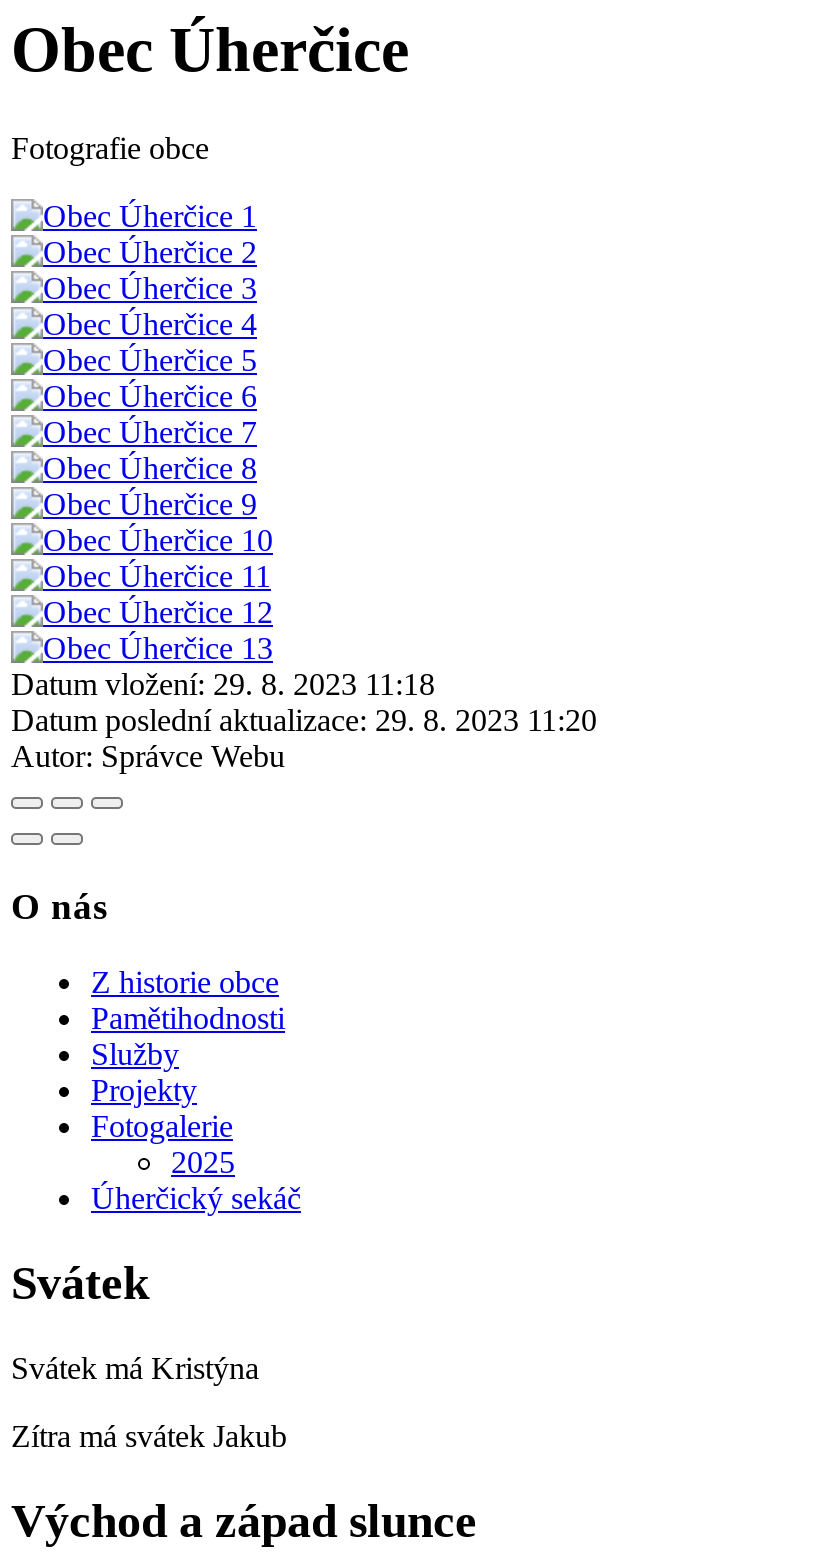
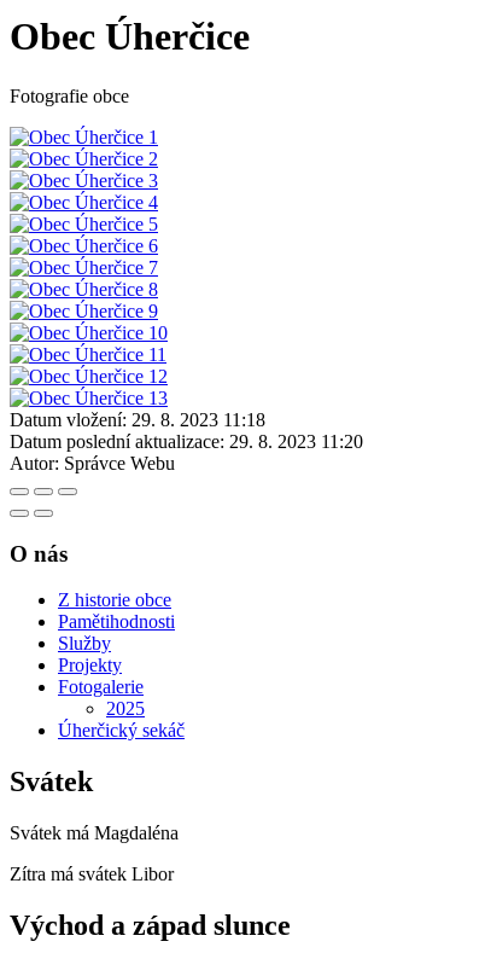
[11,1351,259,1385] Svátek má Kristýna -> [10,823,179,843] Svátek má Magdaléna
[11,1419,287,1453] Zítra má svátek Jakub -> [10,864,174,884] Zítra má svátek Libor

